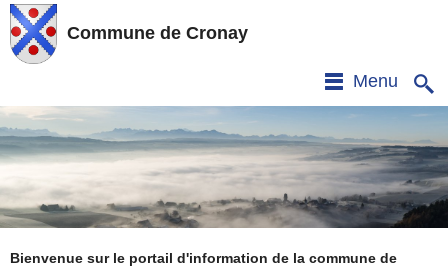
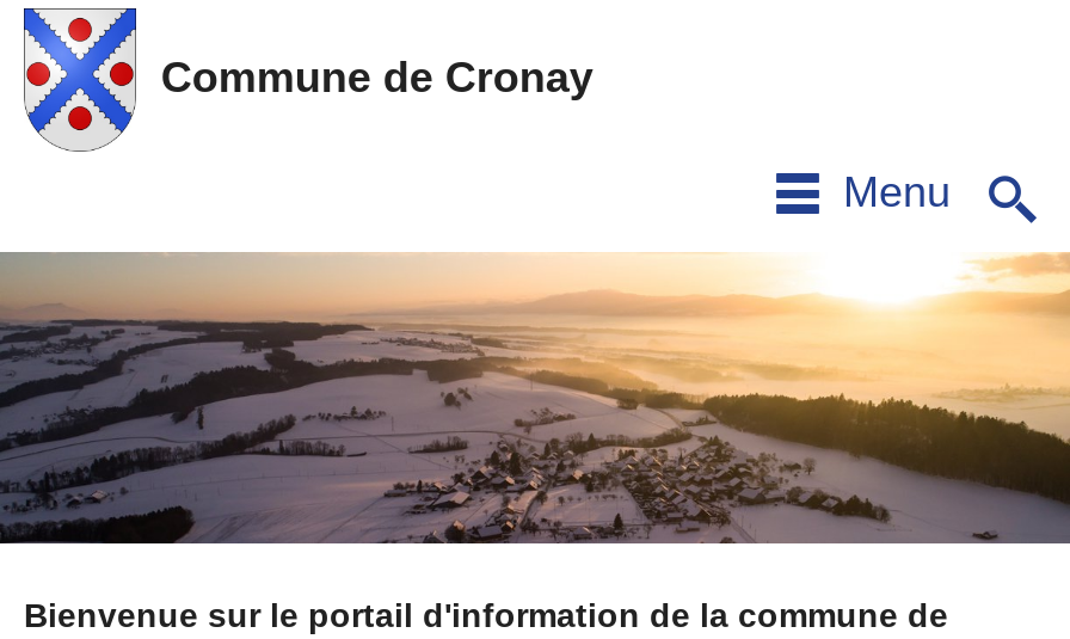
[3,105,445,229] [image] -> [7,250,1063,546] [image]

